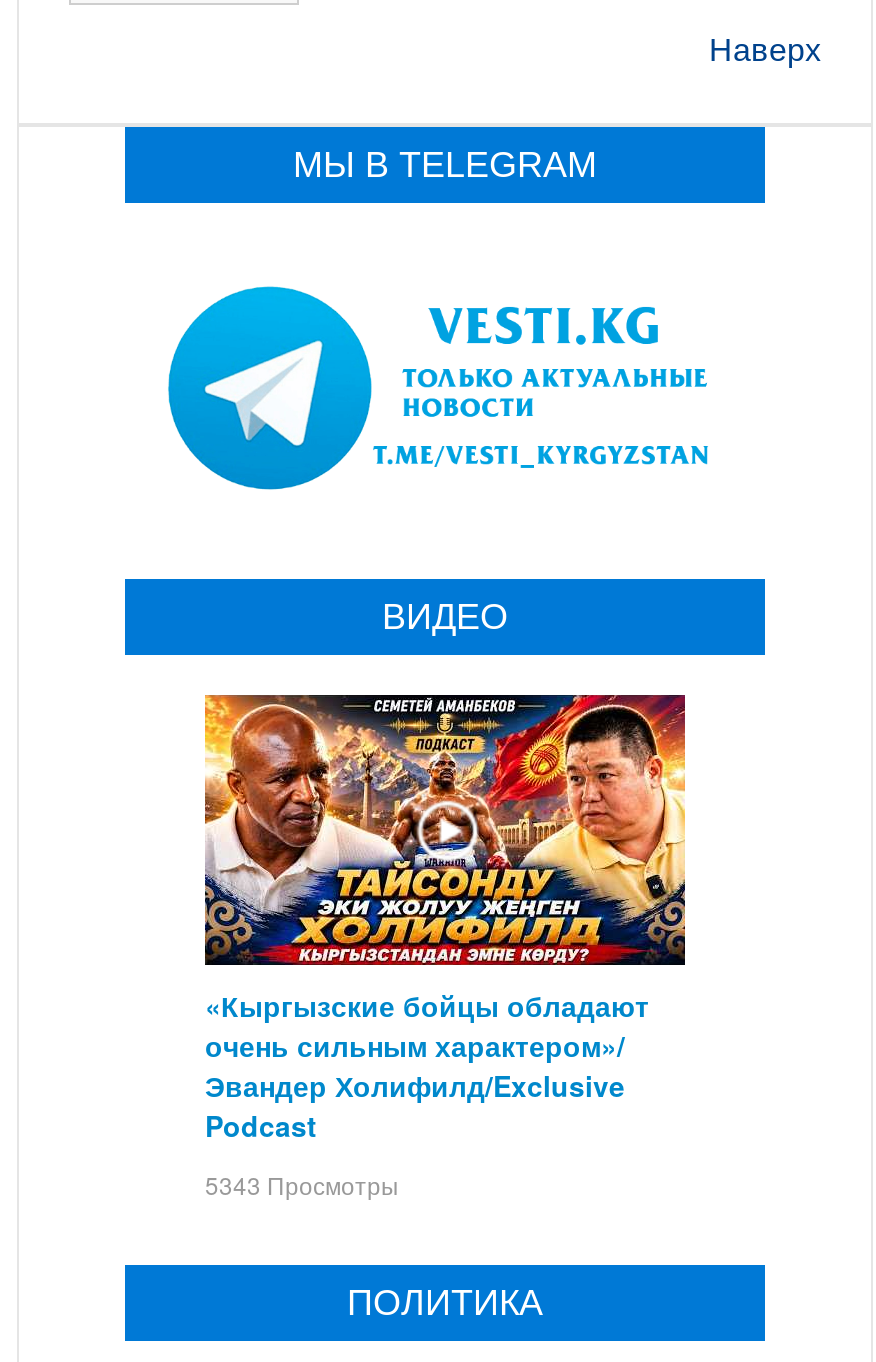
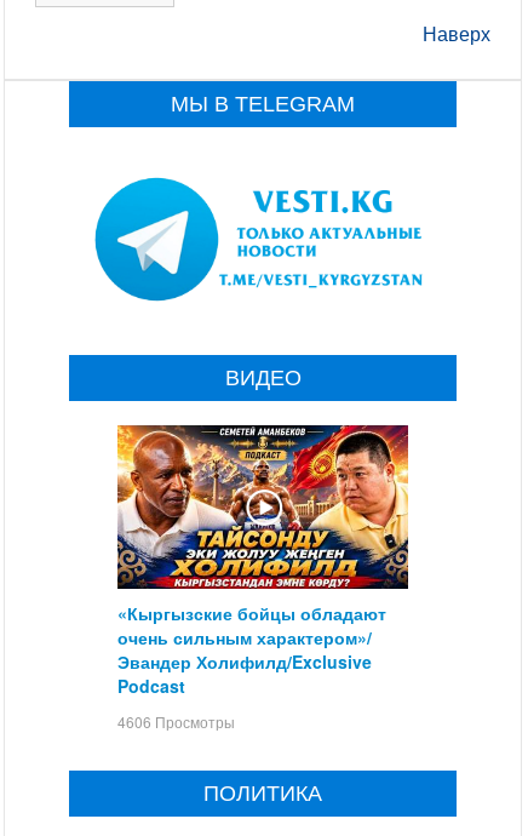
[205,1167,399,1201] 5343 Просмотры -> [117,711,235,732] 4606 Просмотры

